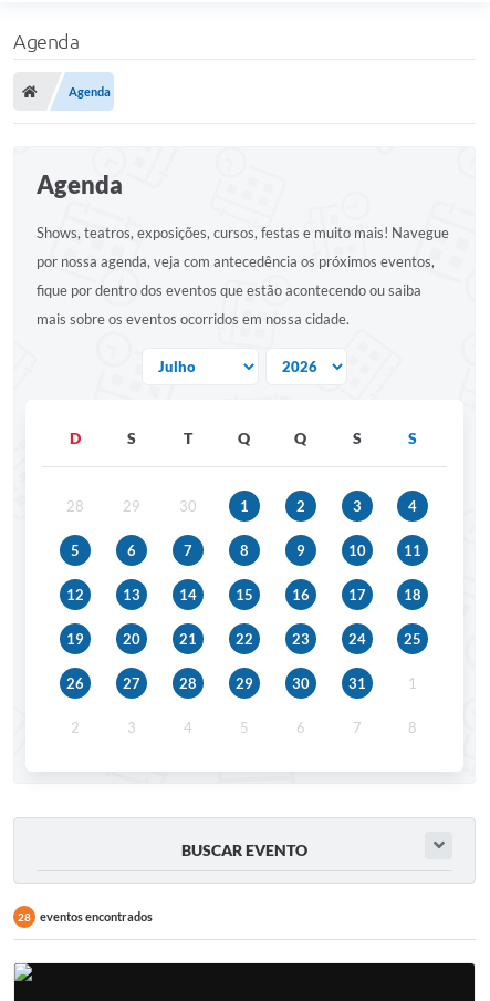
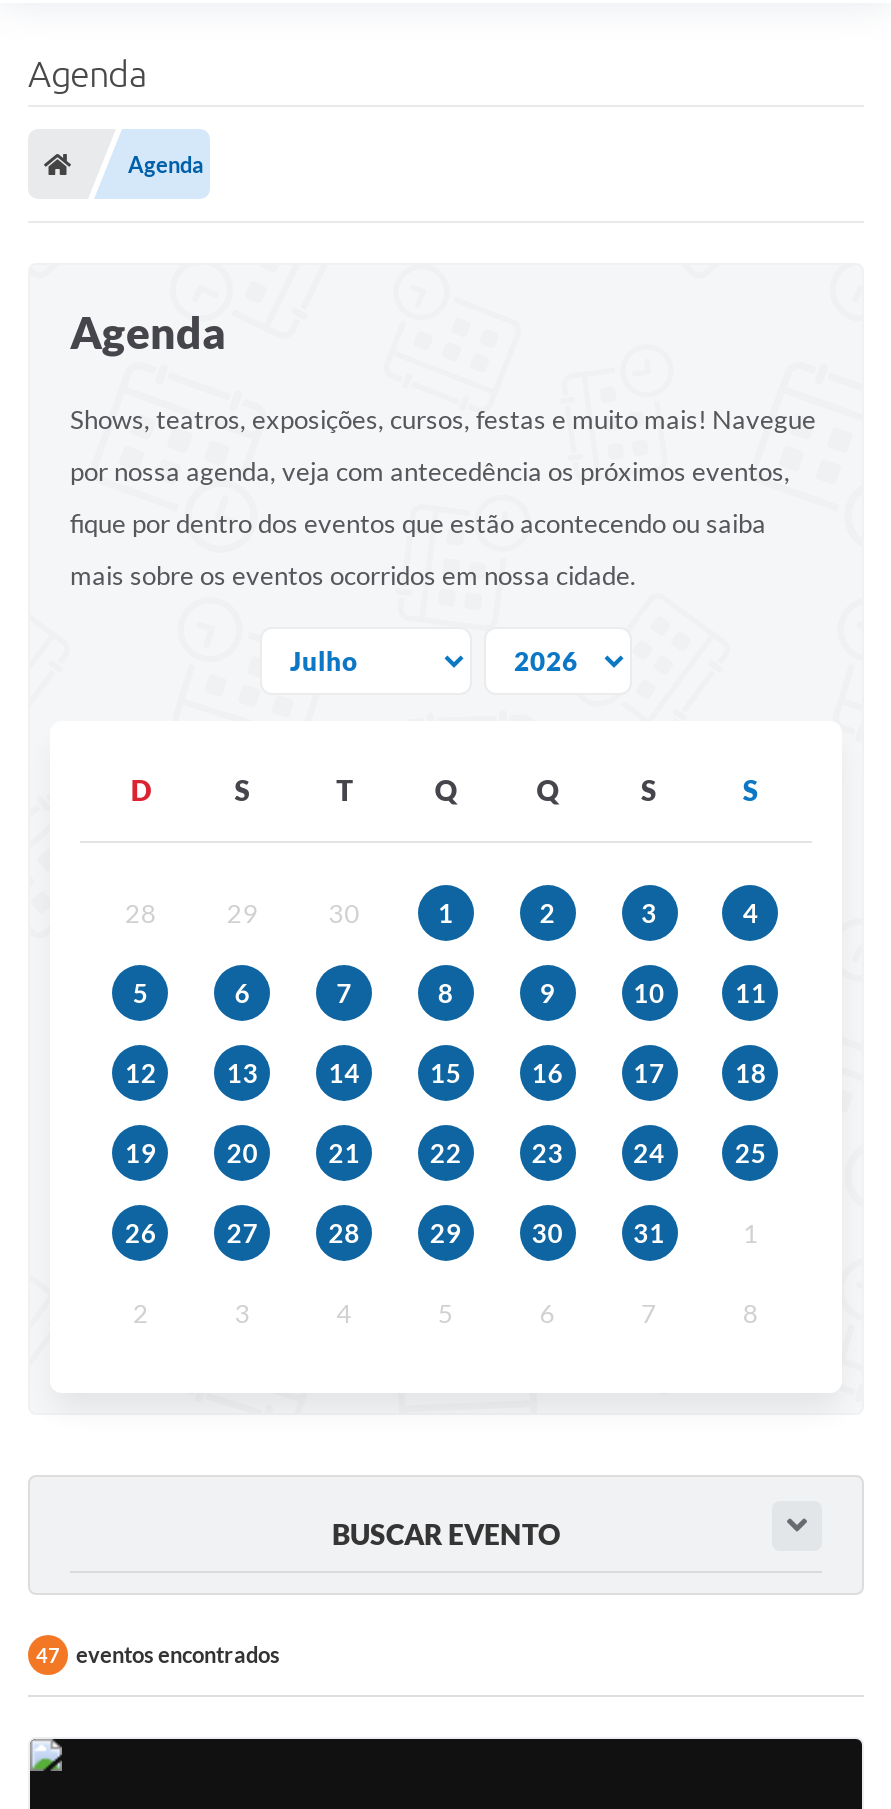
[18,909,153,923] 28 eventos encontrados -> [36,1641,280,1667] 47 eventos encontrados

